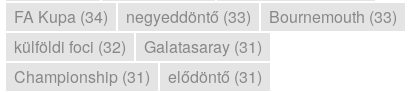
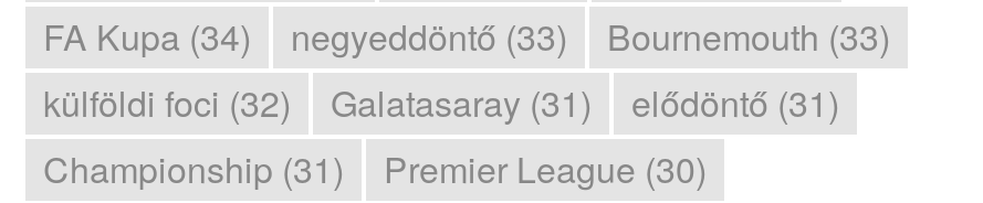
none -> [631,77,839,128] elődöntő (31)
[168,65,262,88] elődöntő (31) -> [384,143,707,194] Premier League (30)

